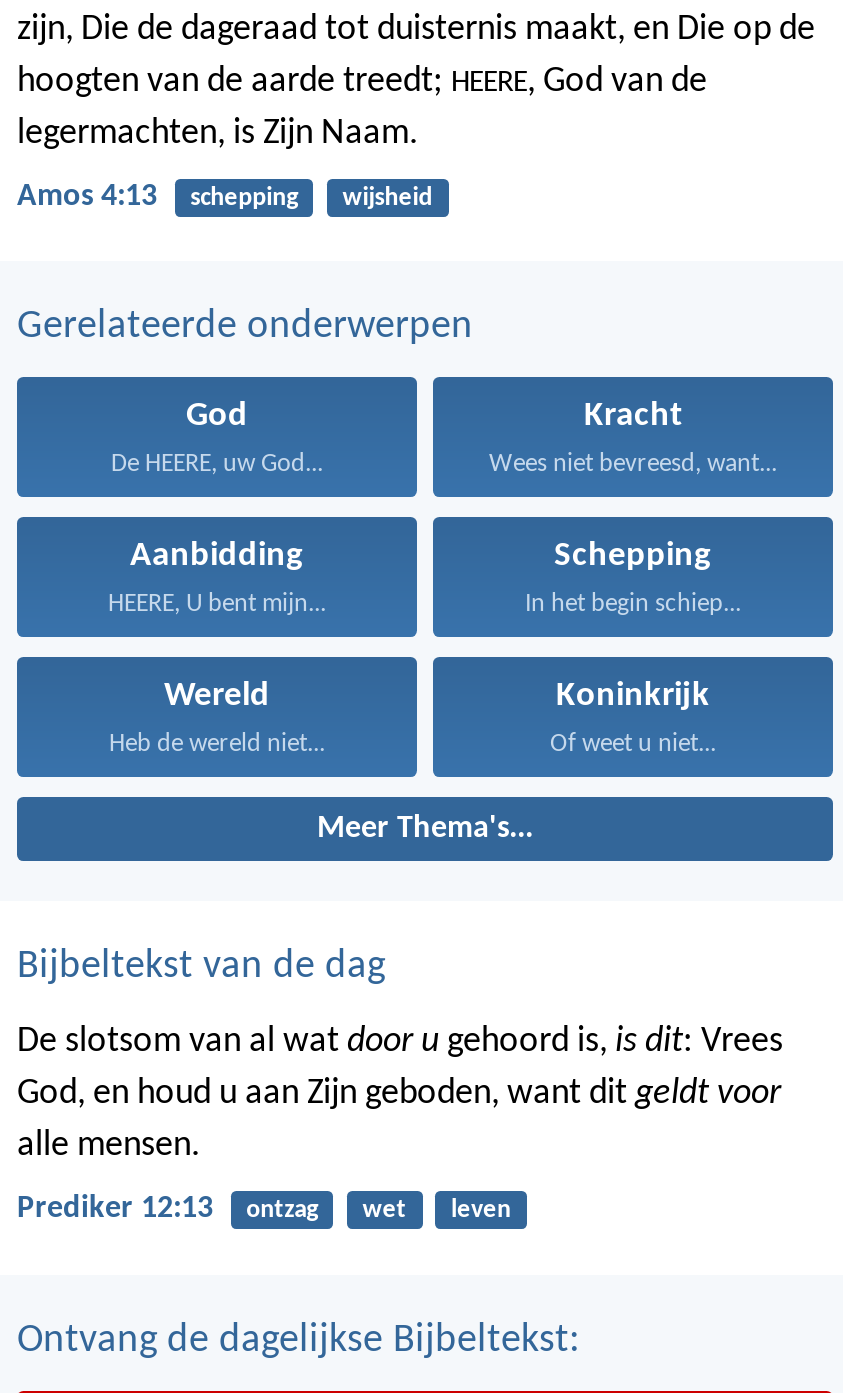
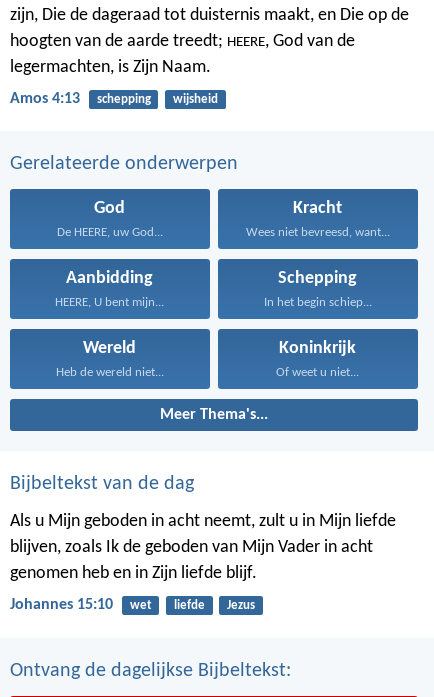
[17,1023,783,1165] De slotsom van al wat door u gehoord is, is dit: Vrees | God, en houd u aan Zijn geboden, want dit geldt voor | alle mensen. -> [10,512,396,583] Als u Mijn geboden in acht neemt, zult u in Mijn liefde | blijven, zoals Ik de geboden van Mijn Vader in acht | genomen heb en in Zijn liefde blijf.
[17,1194,318,1226] Prediker 12:13 | ontzag -> [10,597,113,613] Johannes 15:10
[451,1197,511,1223] leven -> [174,599,255,612] liefde | Jezus

